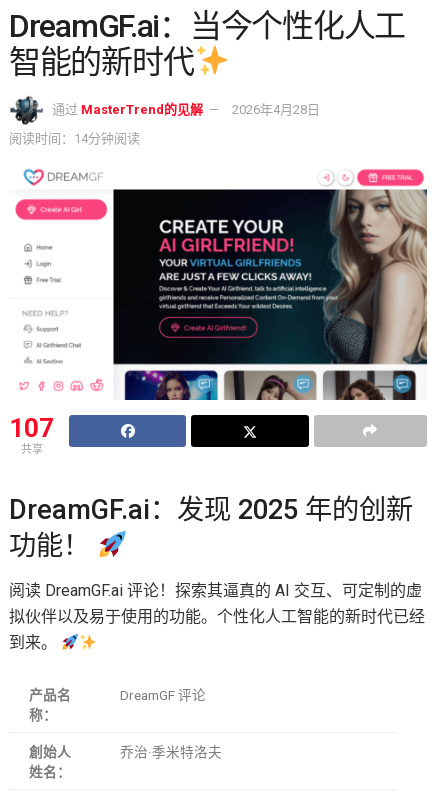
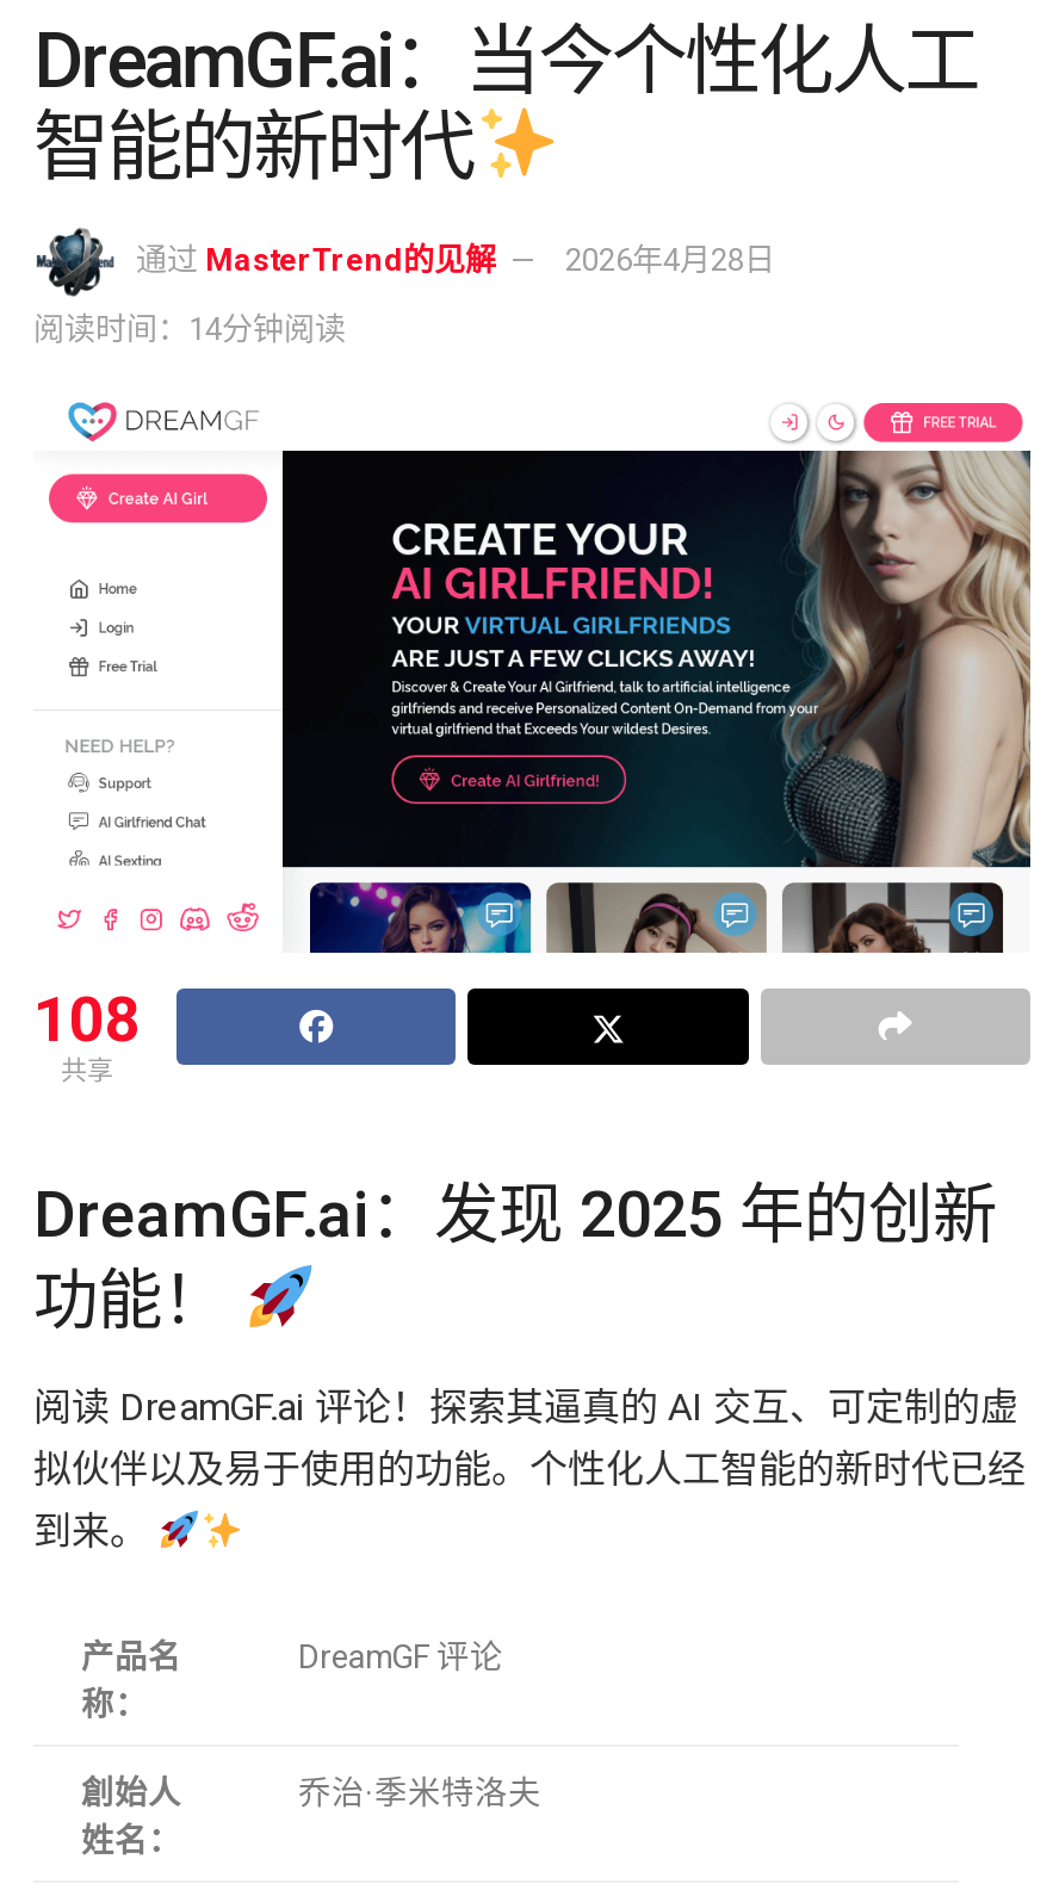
[9,413,54,443] 107 -> [33,983,141,1055] 108

